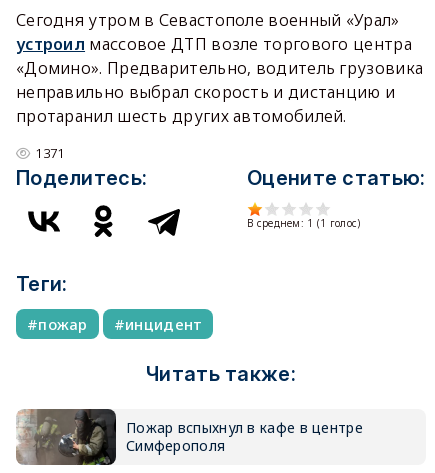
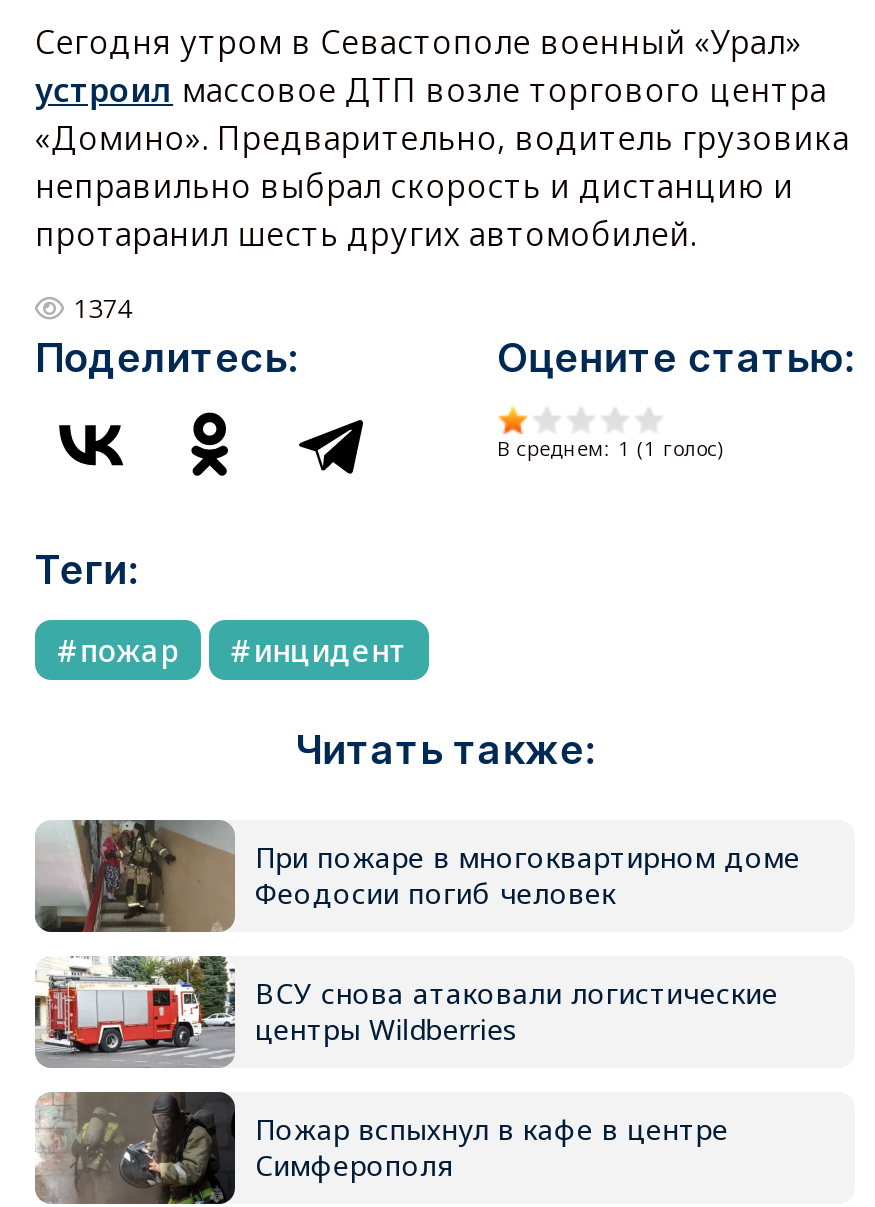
[35,144,64,162] 1371 -> [74,290,132,326] 1374
none -> [33,954,231,1070] [image]
none -> [35,820,801,1048] [image] | При пожаре в многоквартирном доме | Феодосии погиб человек | ВСУ снова атаковали логистические | центры Wildberries

